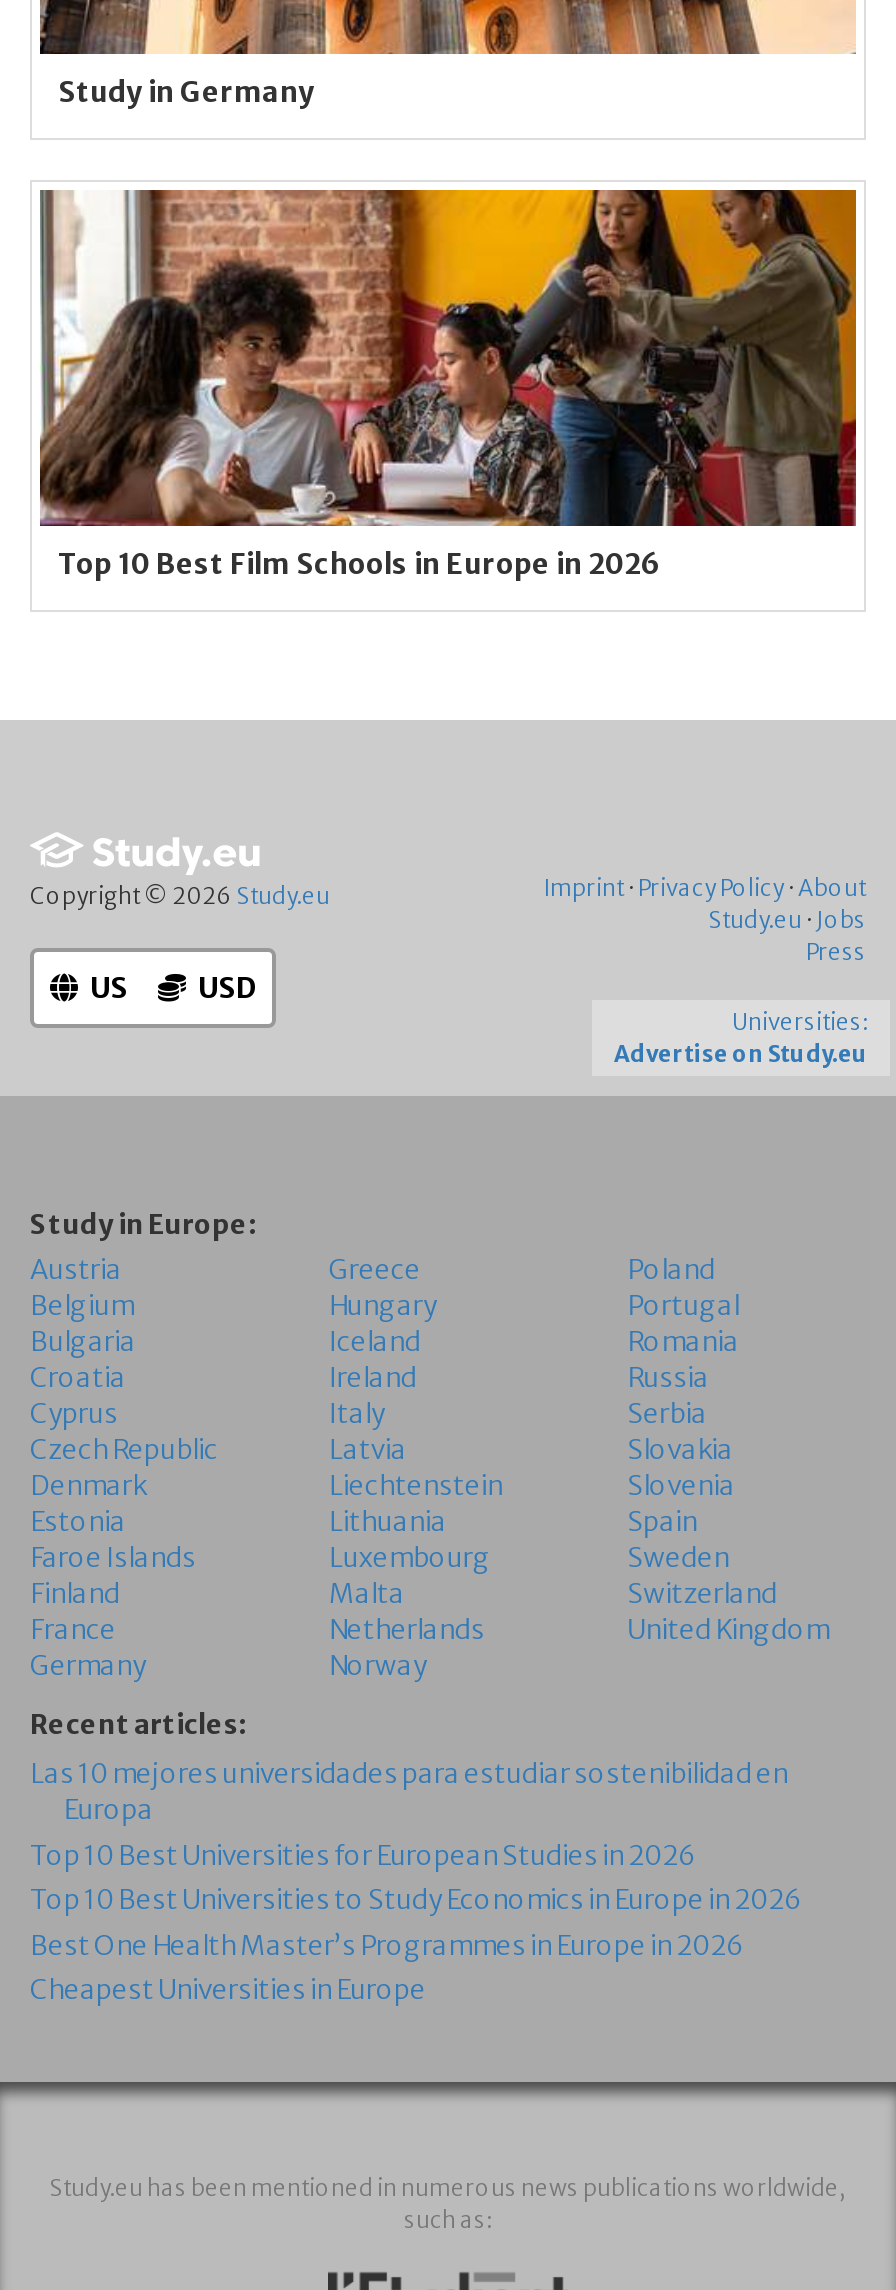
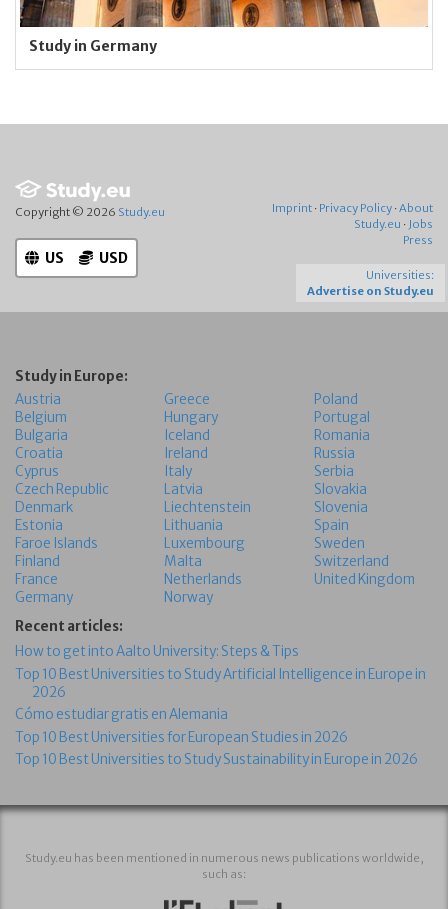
[40,188,856,582] [image] | Top 10 Best Film Schools in Europe in 2026 -> none
[30,1758,788,1828] Las 10 mejores universidades para estudiar sostenibilidad en | Europa -> [15,643,426,723] How to get into Aalto University: Steps & Tips | Top 10 Best Universities to Study Artificial Intelligence in Europe in | 2026 | Cómo estudiar gratis en Alemania
[30,1884,802,2008] Top 10 Best Universities to Study Economics in Europe in 2026 | Best One Health Master’s Programmes in Europe in 2026 | Cheapest Universities in Europe -> [15,751,418,768] Top 10 Best Universities to Study Sustainability in Europe in 2026

